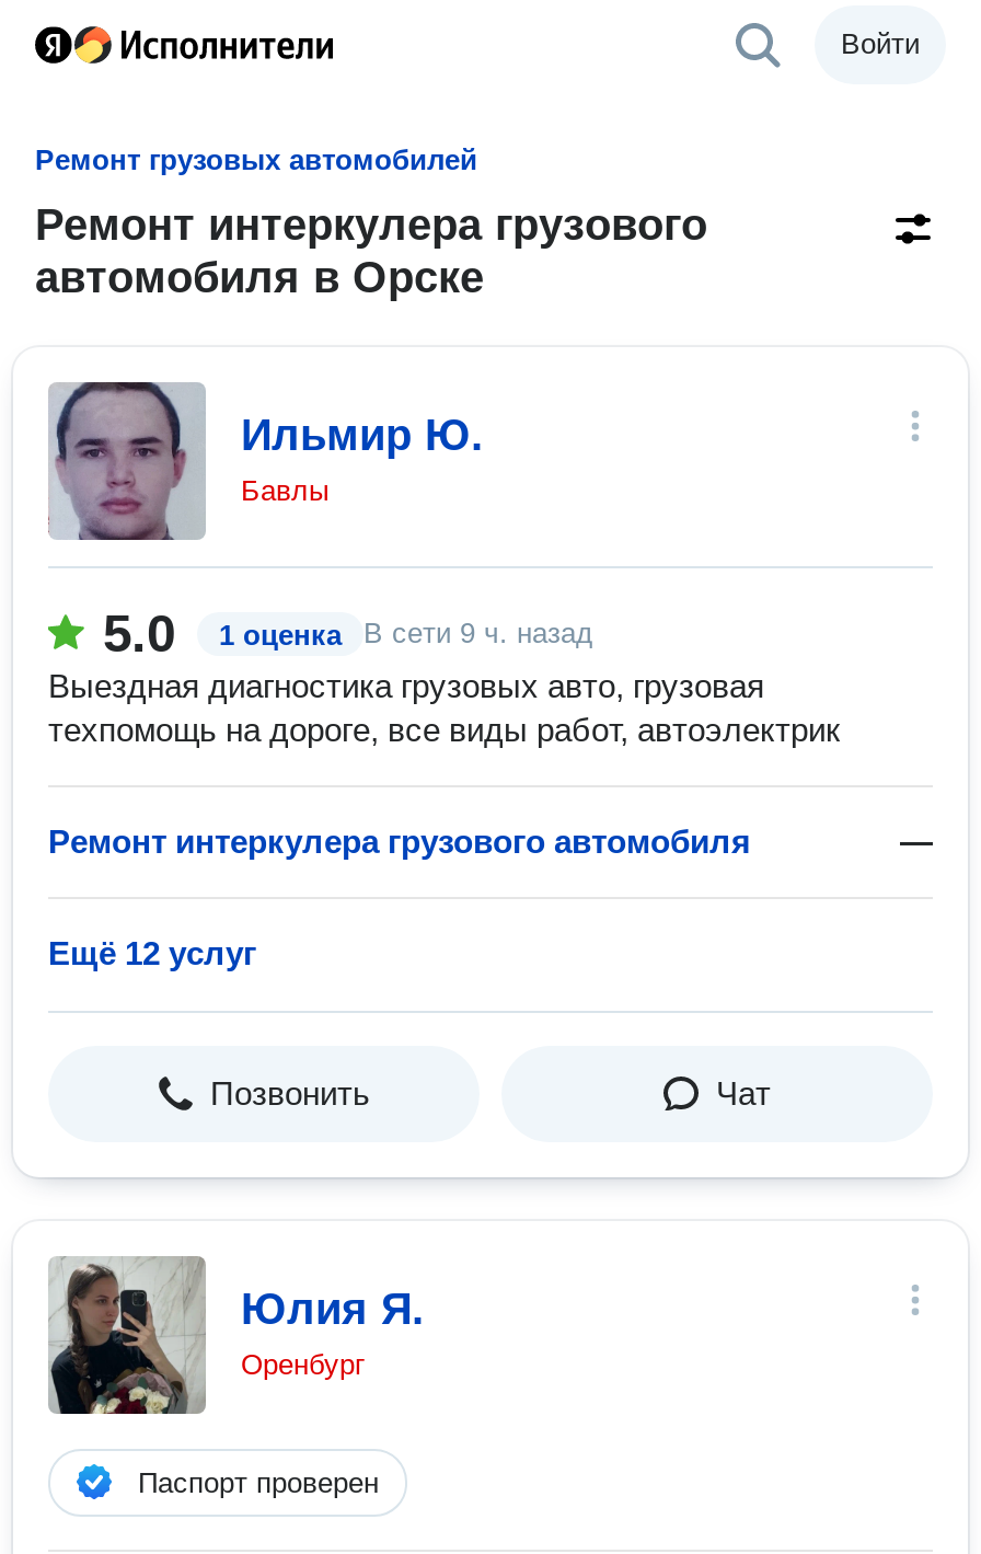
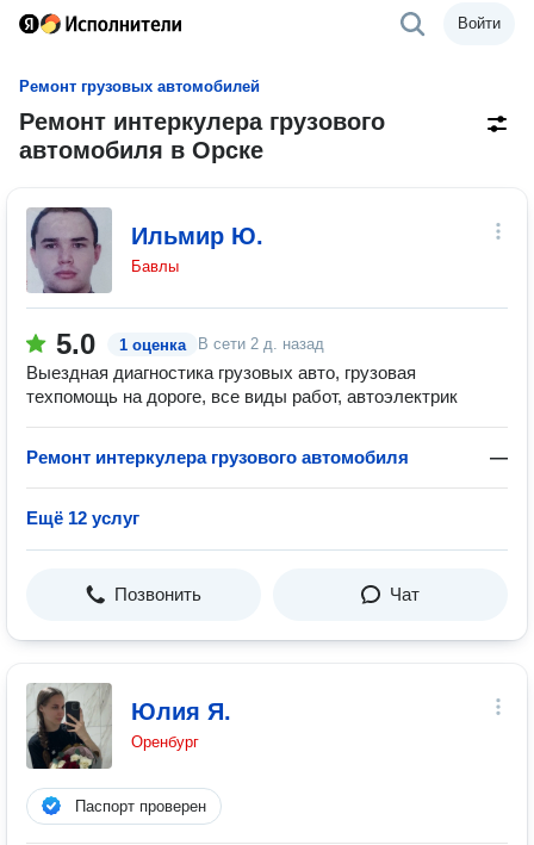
[103,603,593,663] 5.0 1 оценка В сети 9 ч. назад -> [56,328,324,360] 5.0 1 оценка В сети 2 д. назад

